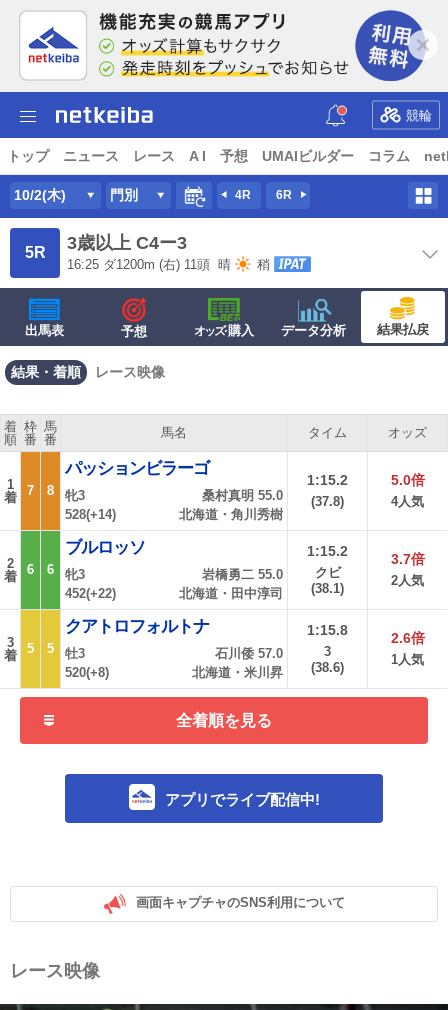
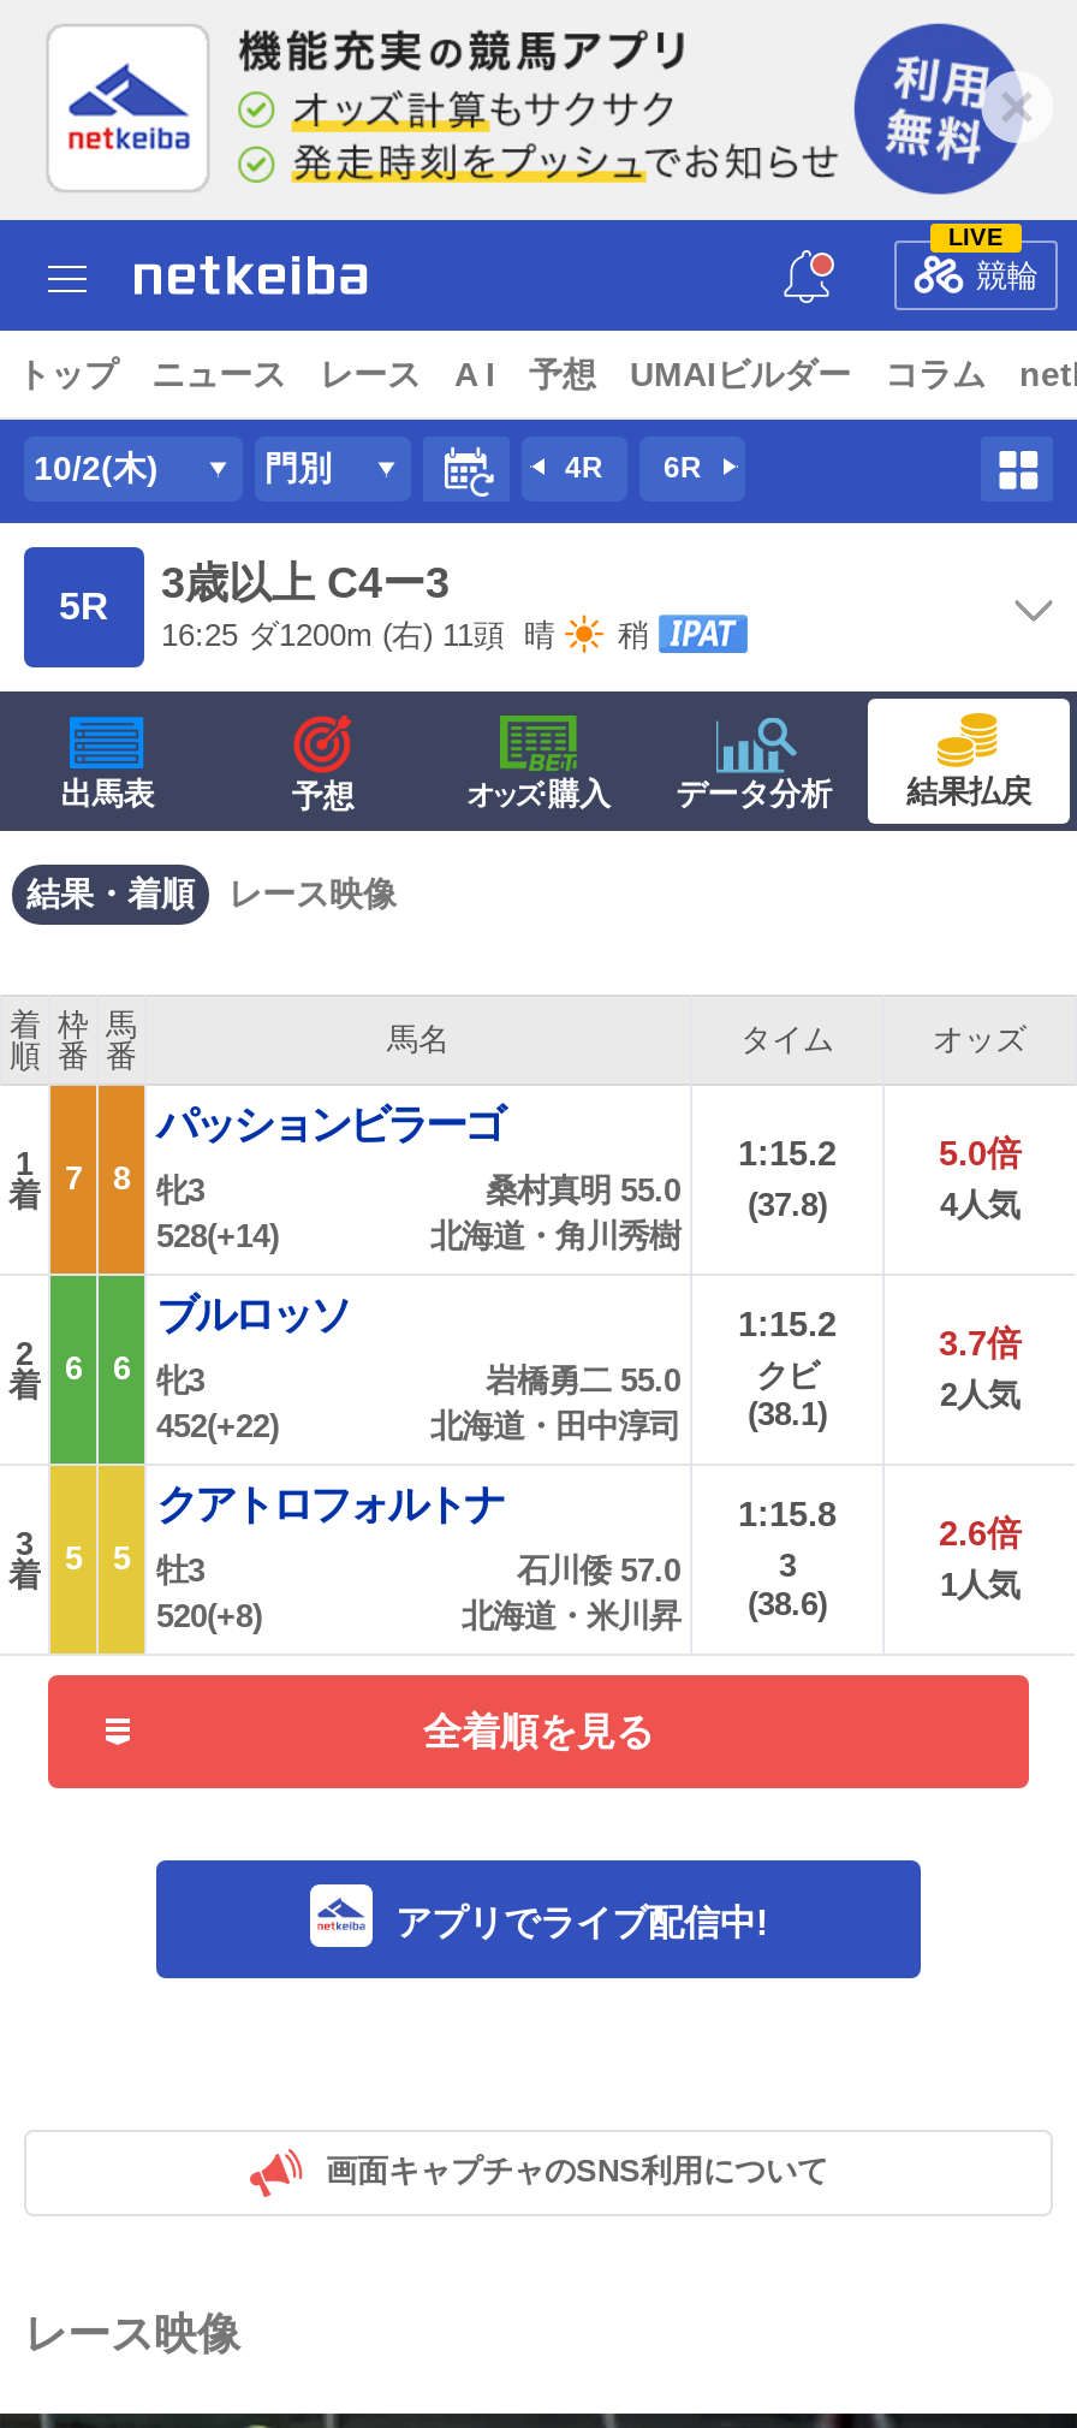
none -> [948,223,1004,249] LIVE

